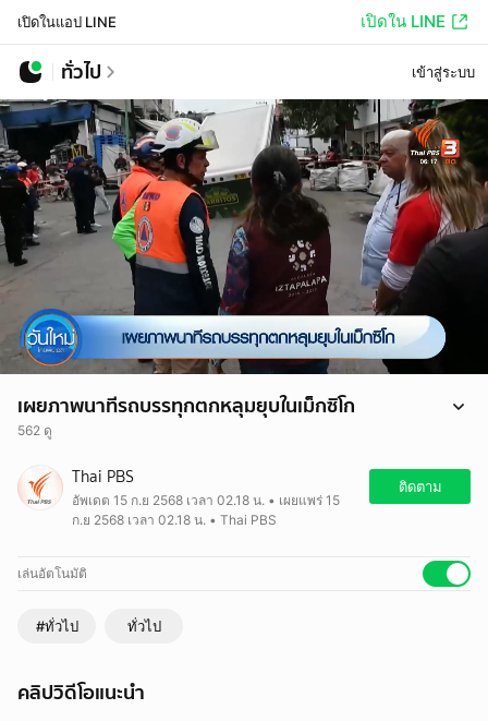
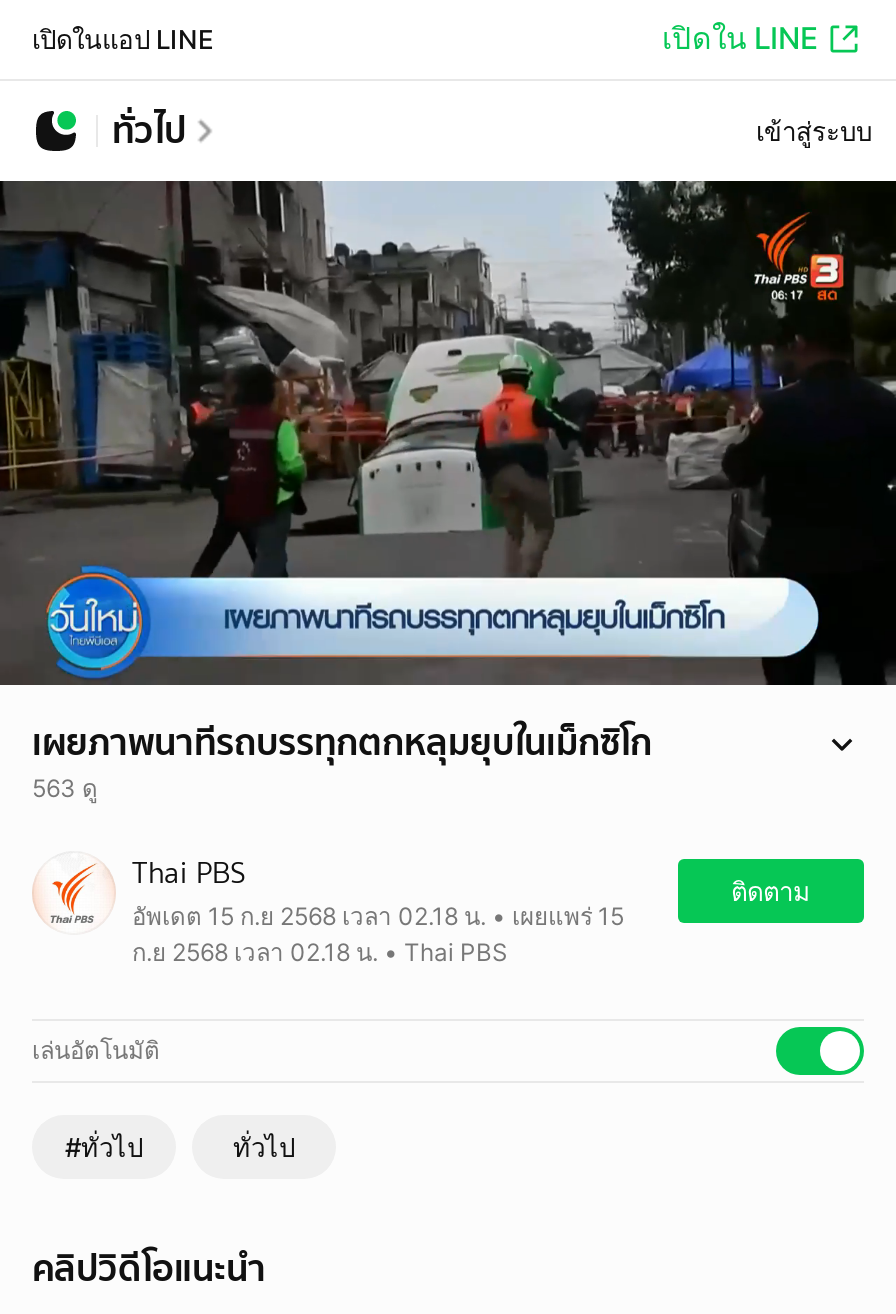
[3,98,485,374] [image] -> [6,179,890,685] [image]
[17,422,52,438] 562 ดู -> [32,773,98,803] 563 ดู

